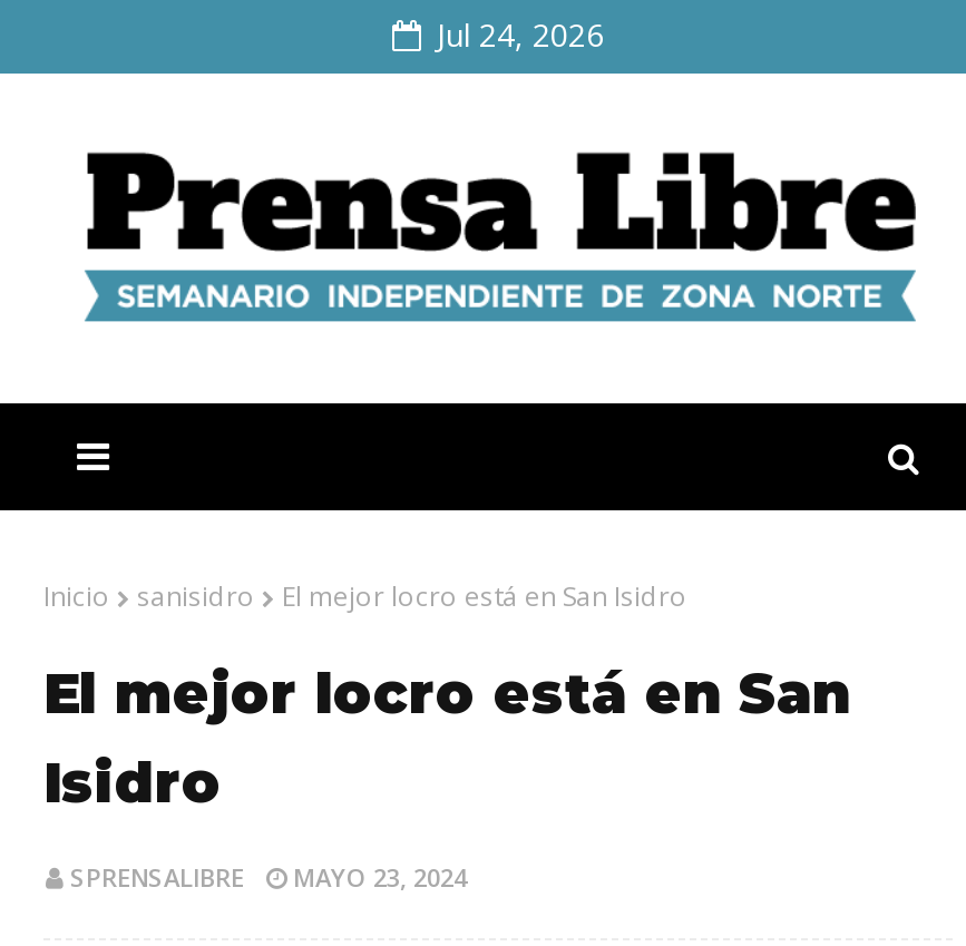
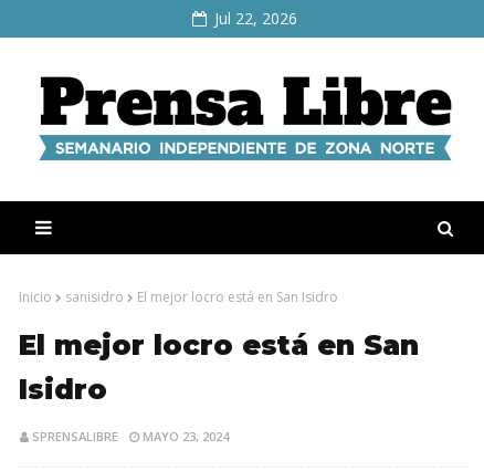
[437,13,604,56] Jul 24, 2026 -> [214,8,297,29] Jul 22, 2026

